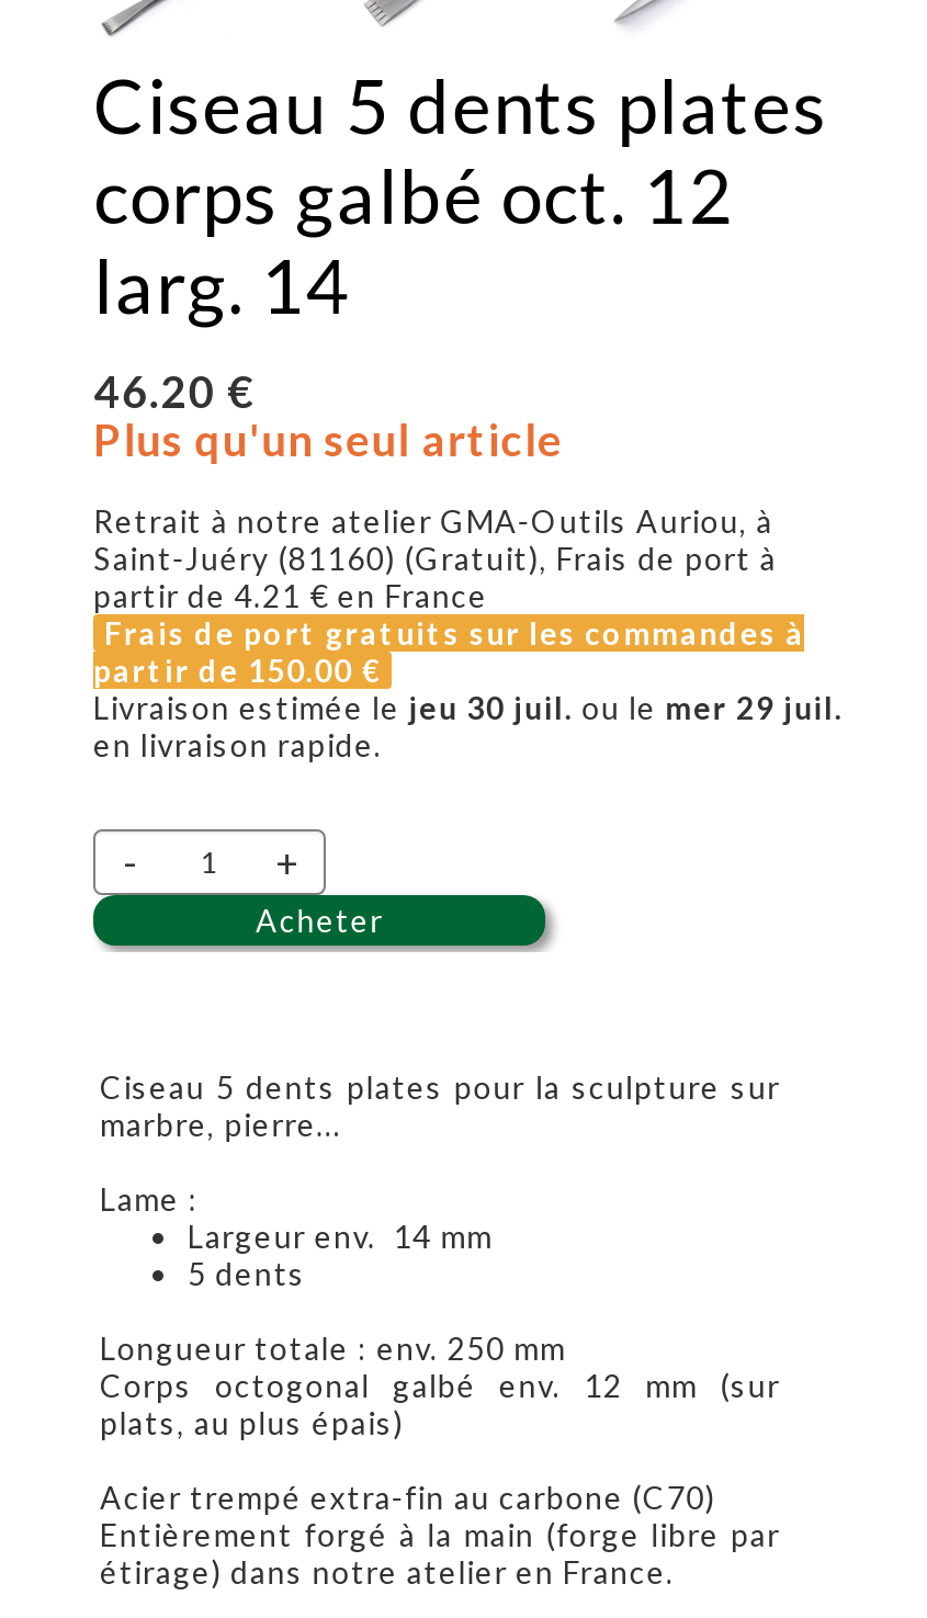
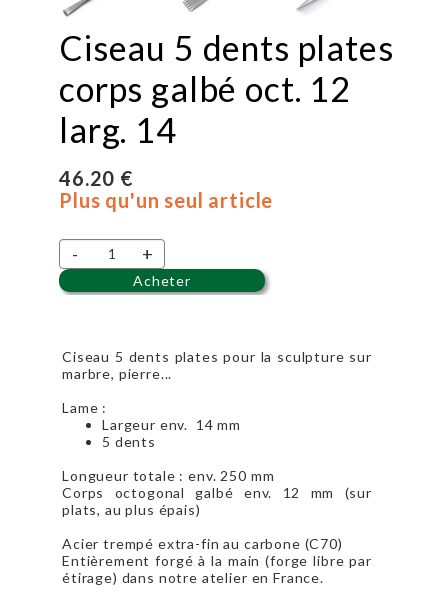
[93,502,843,763] Retrait à notre atelier GMA-Outils Auriou, à | Saint-Juéry (81160) (Gratuit), Frais de port à | partir de 4.21 €en France | Frais de port gratuits sur les commandes à | partir de 150.00 € | Livraison estimée le jeu 30 juil. ou le mer 29 juil. | en livraison rapide. -> none

